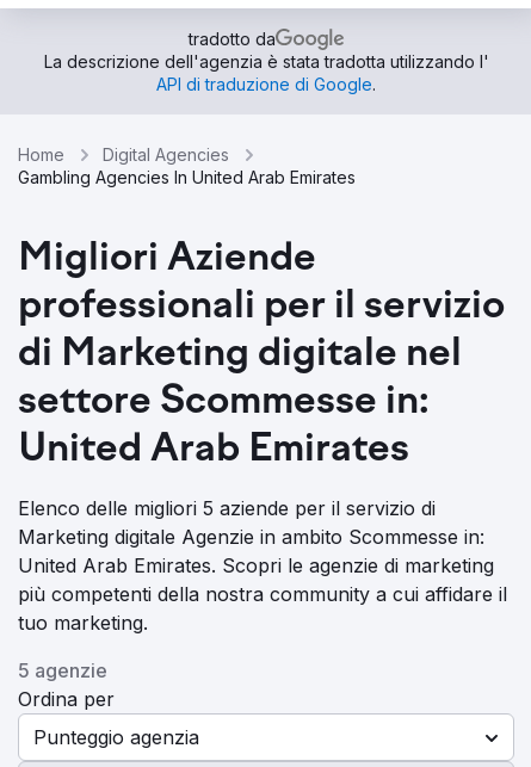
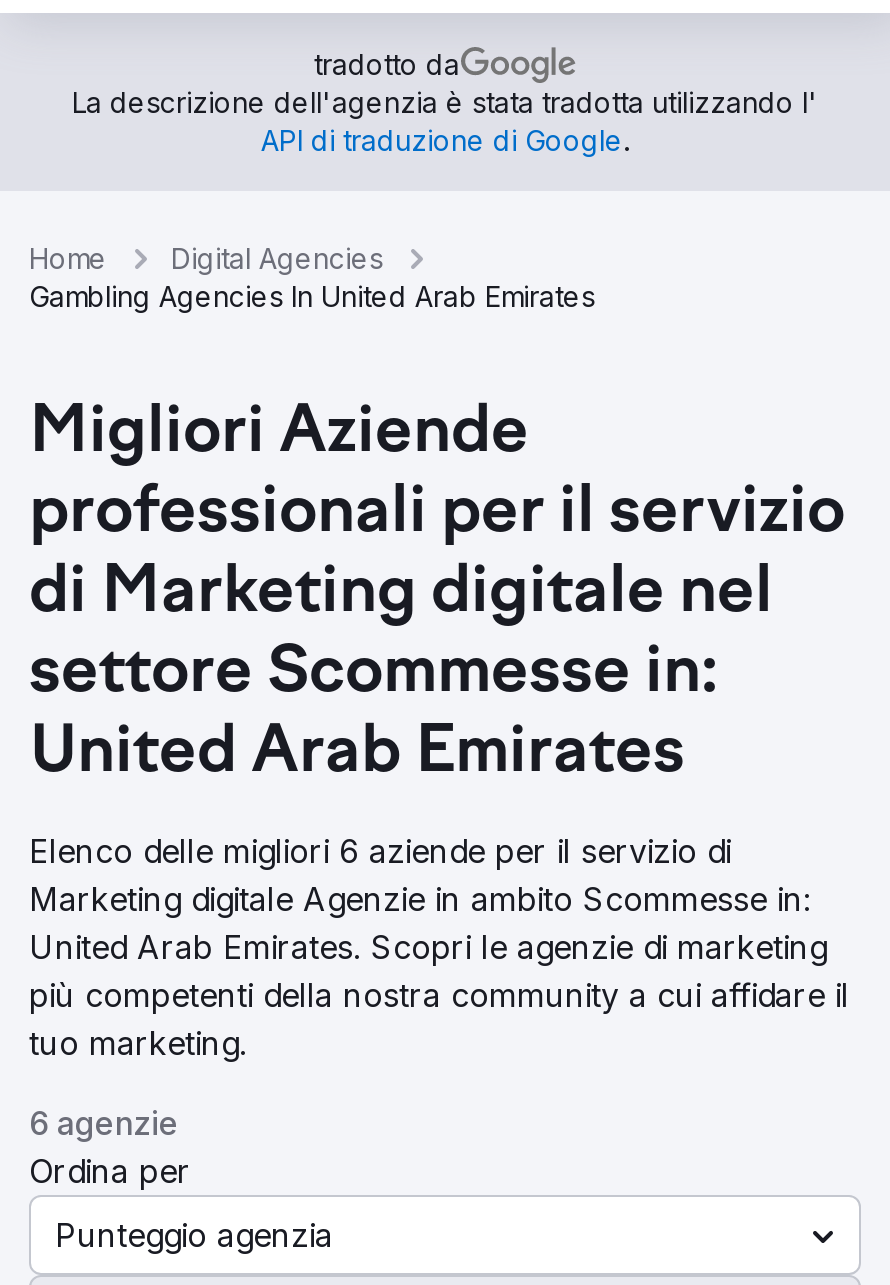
[18,496,436,520] Elenco delle migliori 5 aziende per il servizio di -> [29,831,731,871] Elenco delle migliori 6 aziende per il servizio di
[18,658,107,682] 5 agenzie -> [29,1103,179,1143] 6 agenzie

